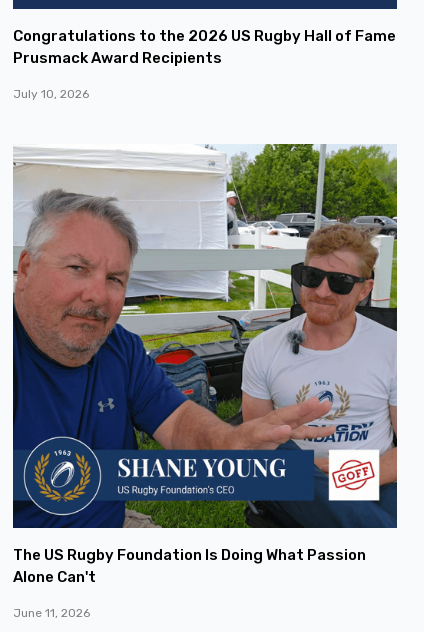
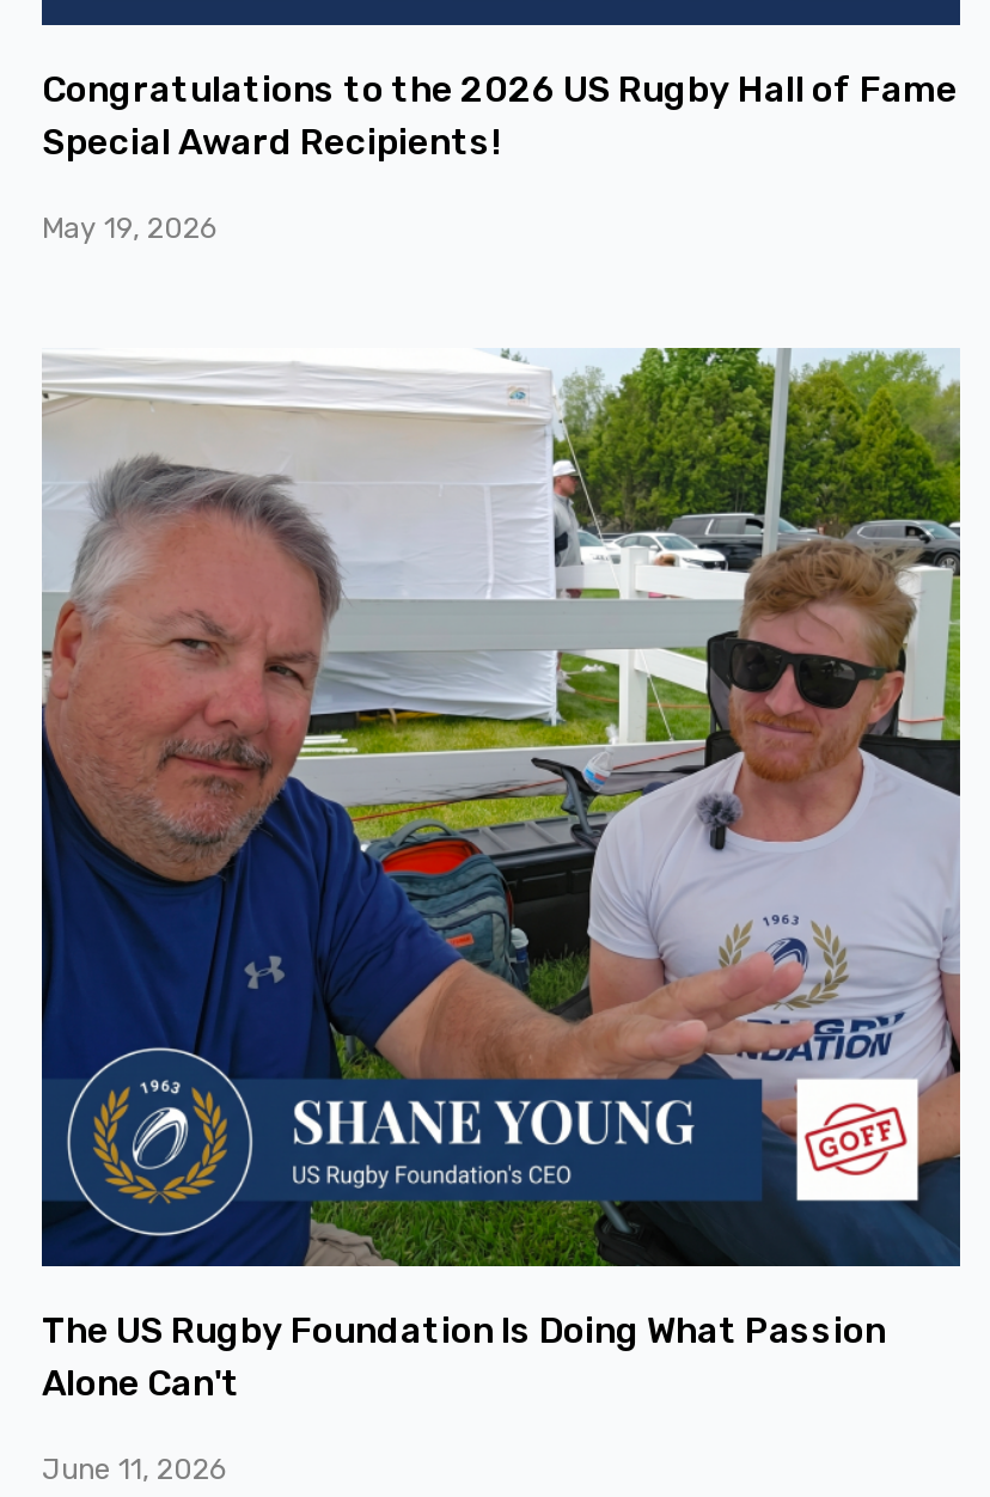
[13,49,222,67] Prusmack Award Recipients -> [42,121,501,164] Special Award Recipients!
[13,87,89,101] July 10, 2026 -> [42,212,216,245] May 19, 2026

